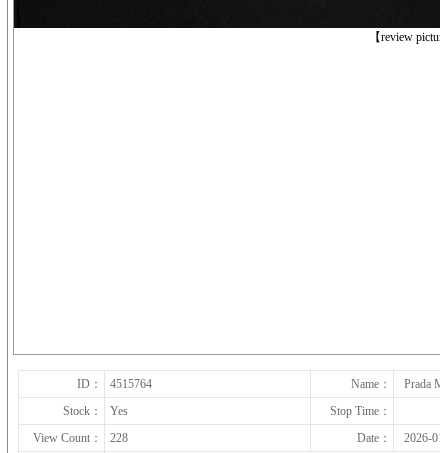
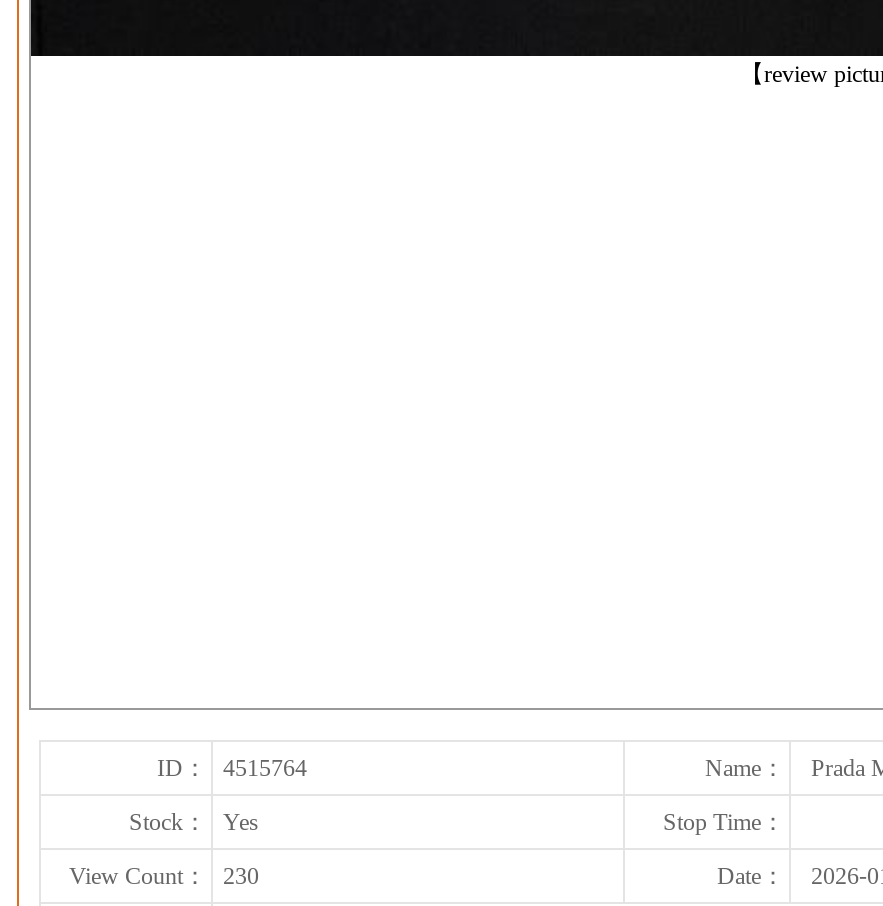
[33,431,128,445] View Count： 228 -> [69,862,259,890] View Count： 230

